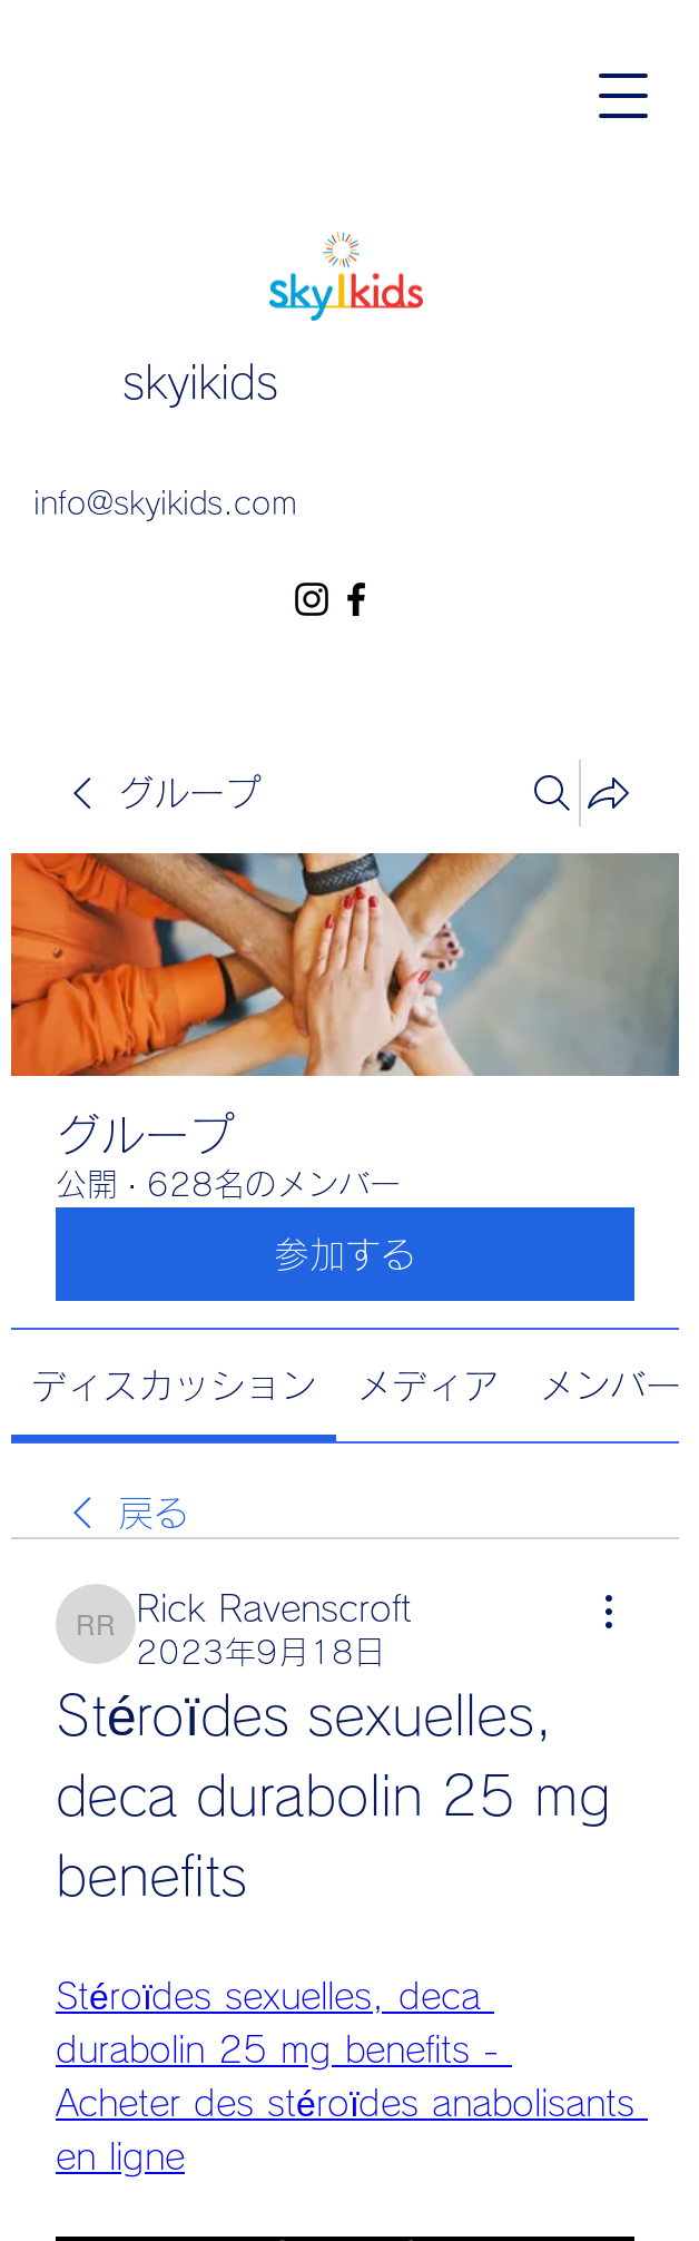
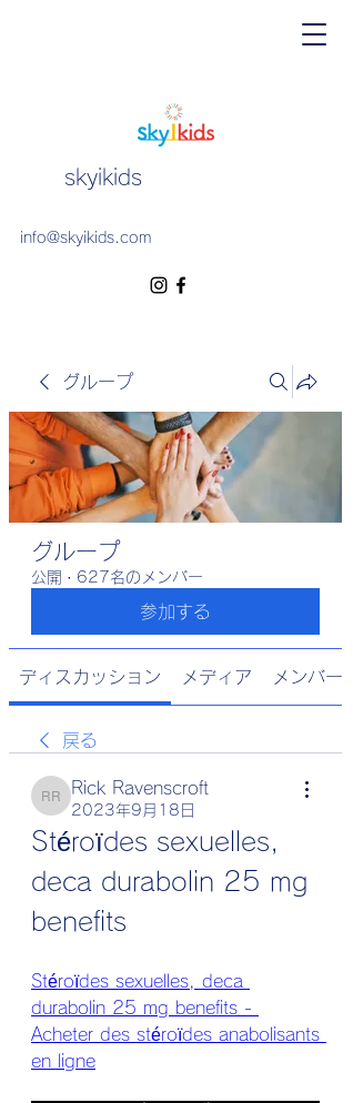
[56,1170,401,1201] 公開 · 628名のメンバー -> [31,569,203,585] 公開 · 627名のメンバー

